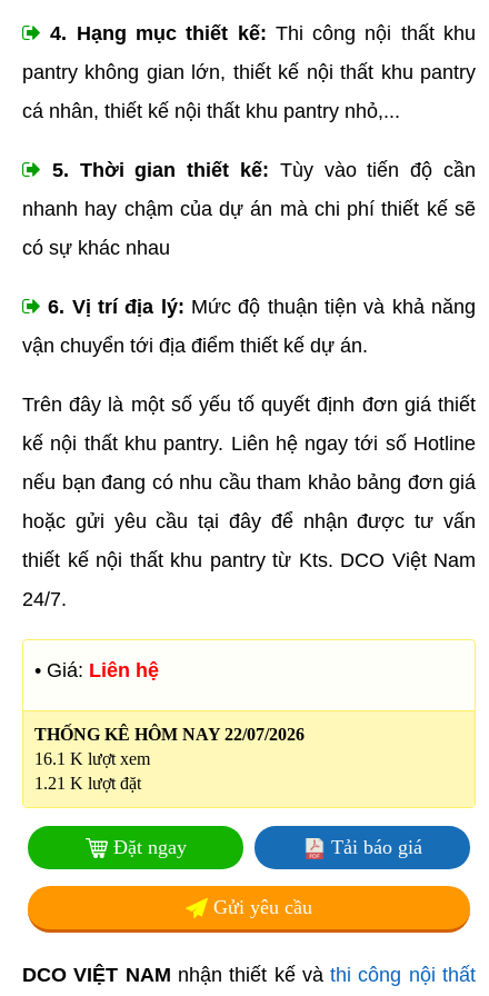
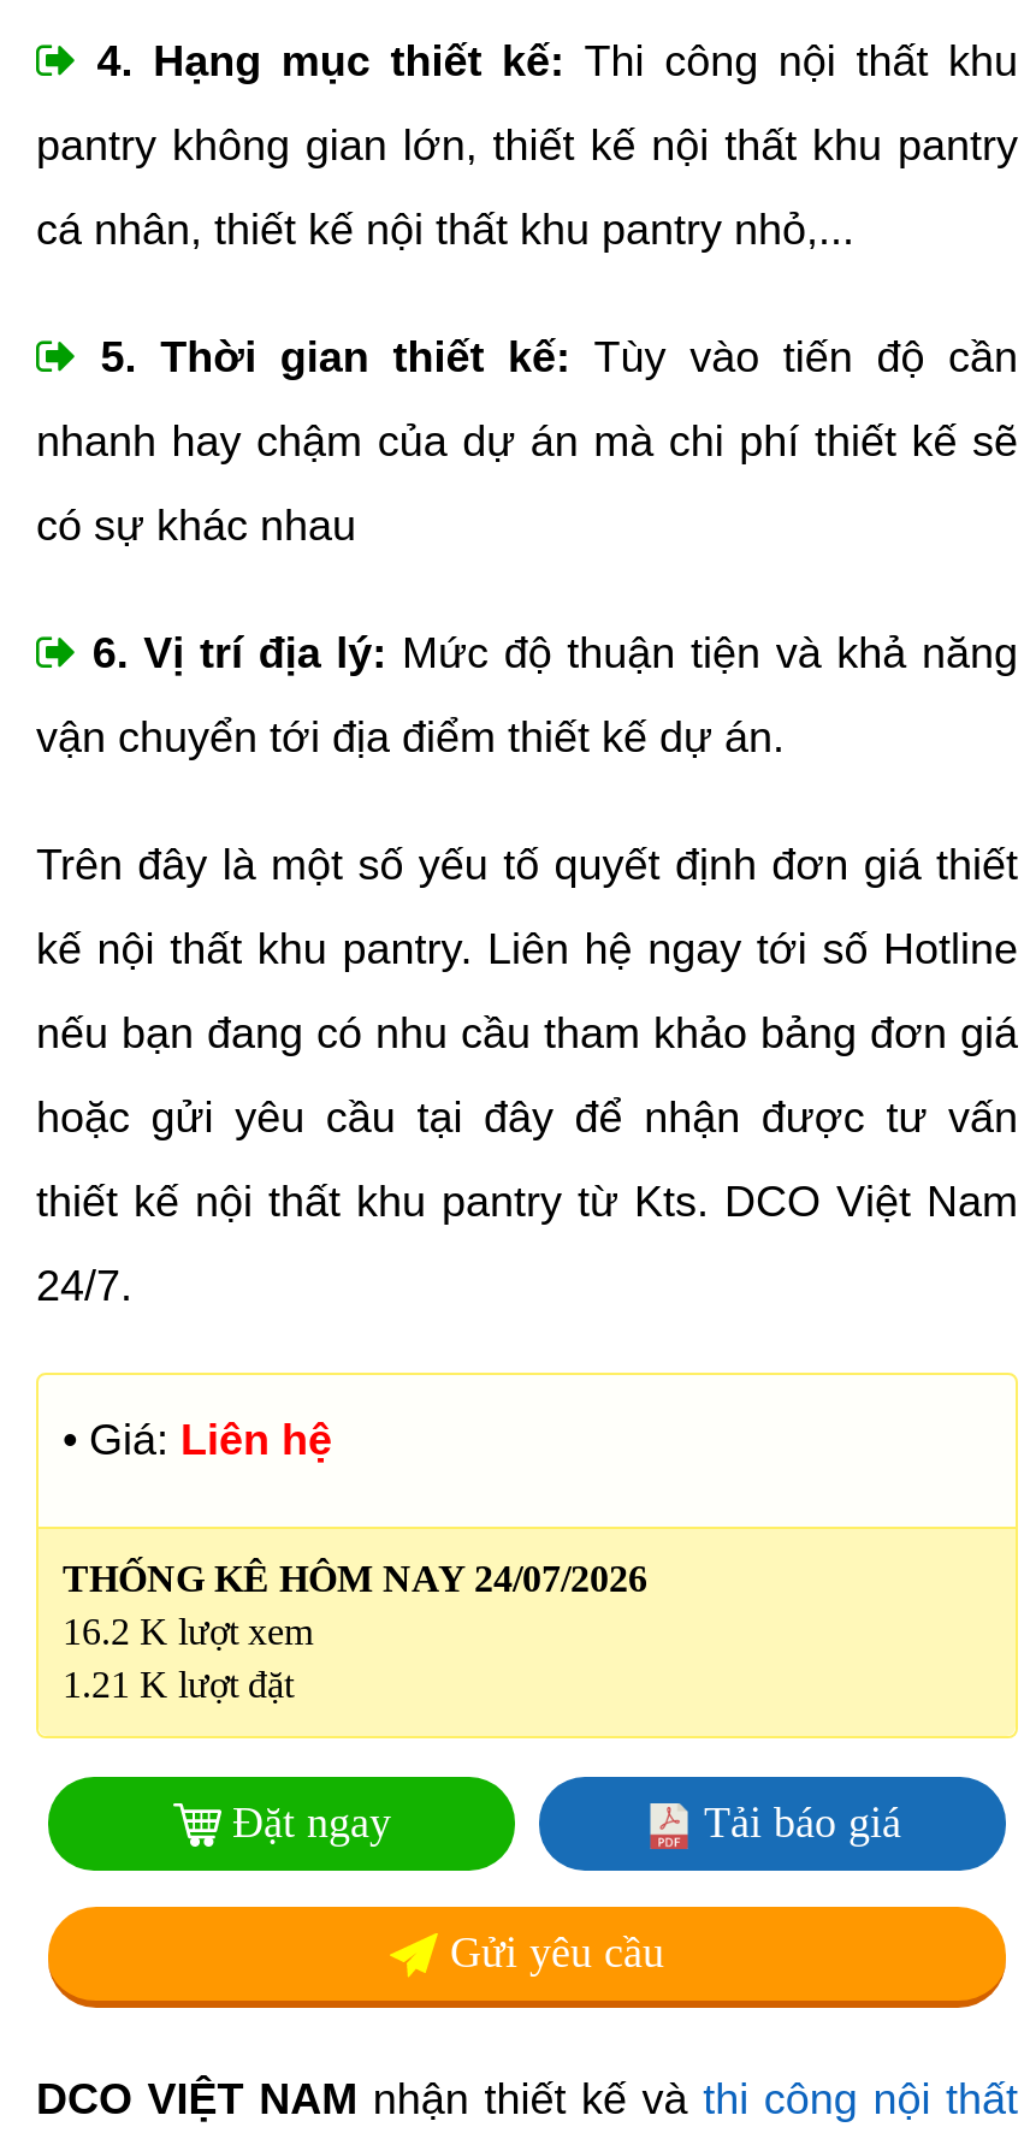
[34,725,305,744] THỐNG KÊ HÔM NAY 22/07/2026 -> [63,1558,647,1599] THỐNG KÊ HÔM NAY 24/07/2026
[34,749,150,768] 16.1 K lượt xem -> [63,1611,313,1652] 16.2 K lượt xem

